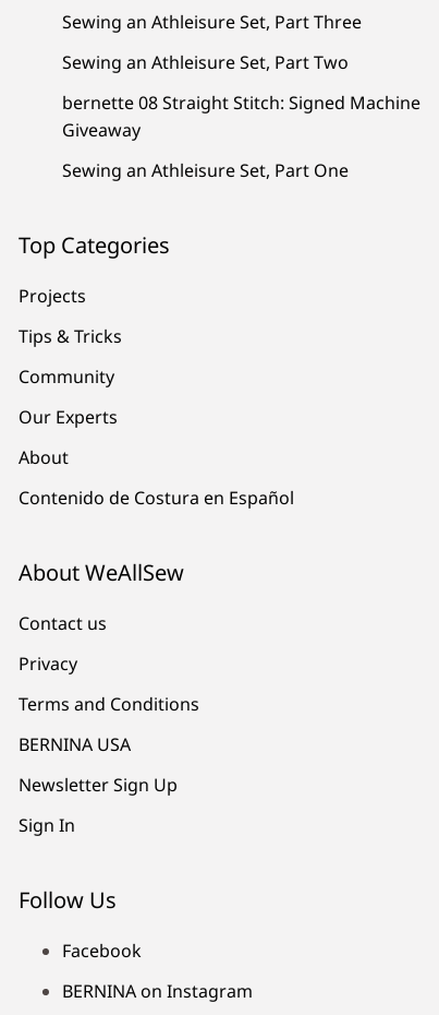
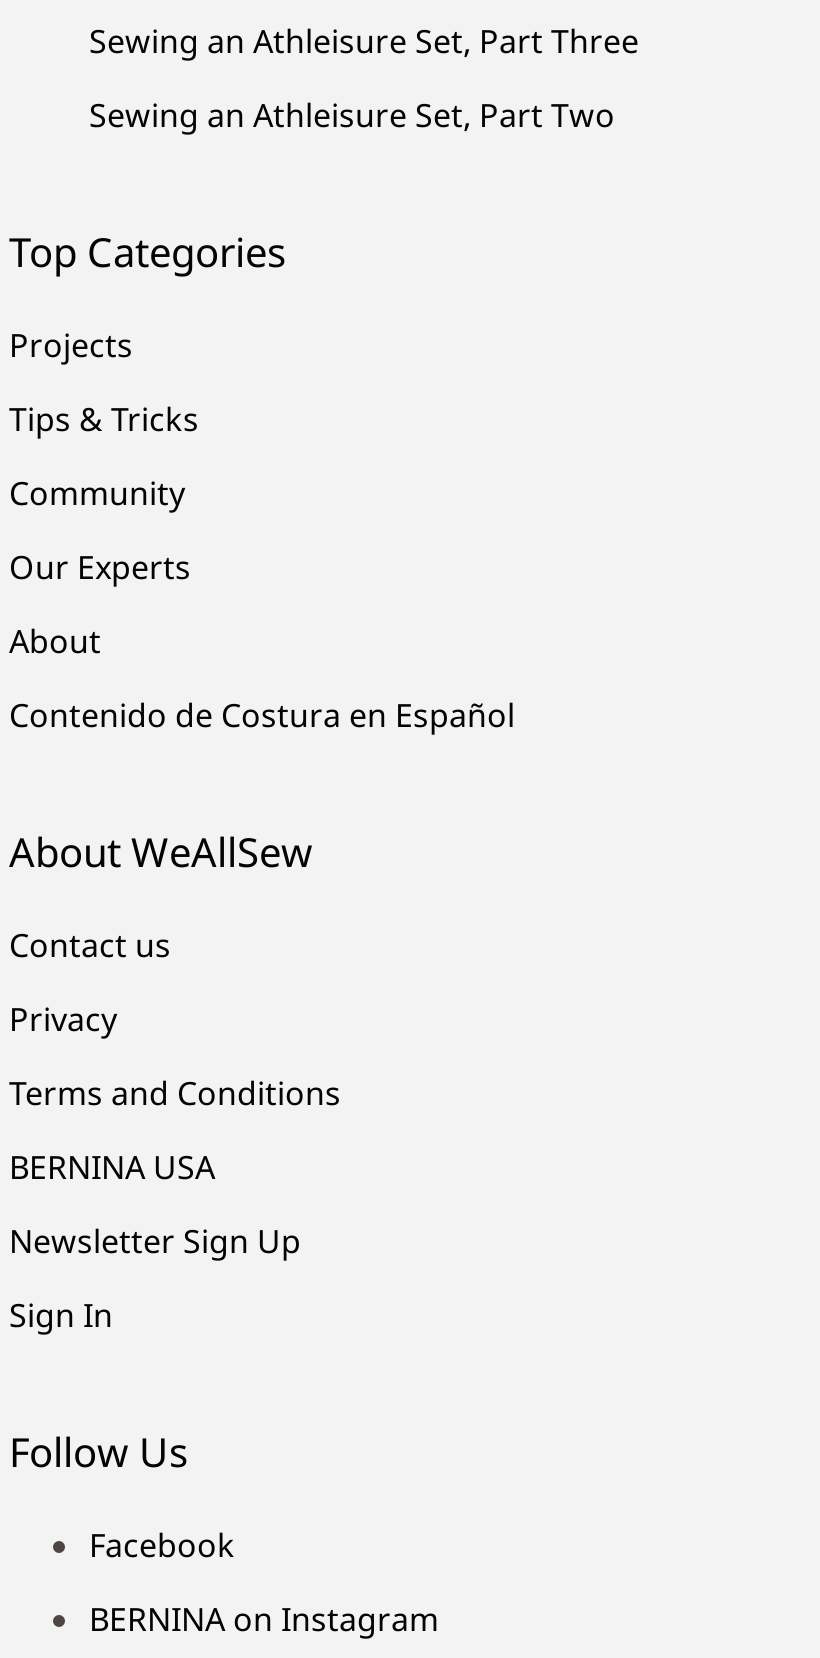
[62,90,420,182] bernette 08 Straight Stitch: Signed Machine | Giveaway | Sewing an Athleisure Set, Part One -> none

